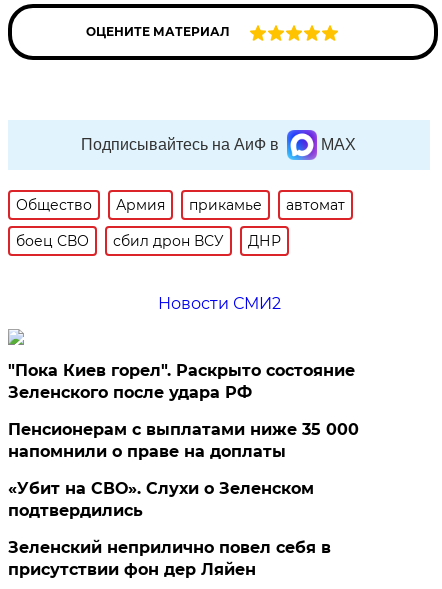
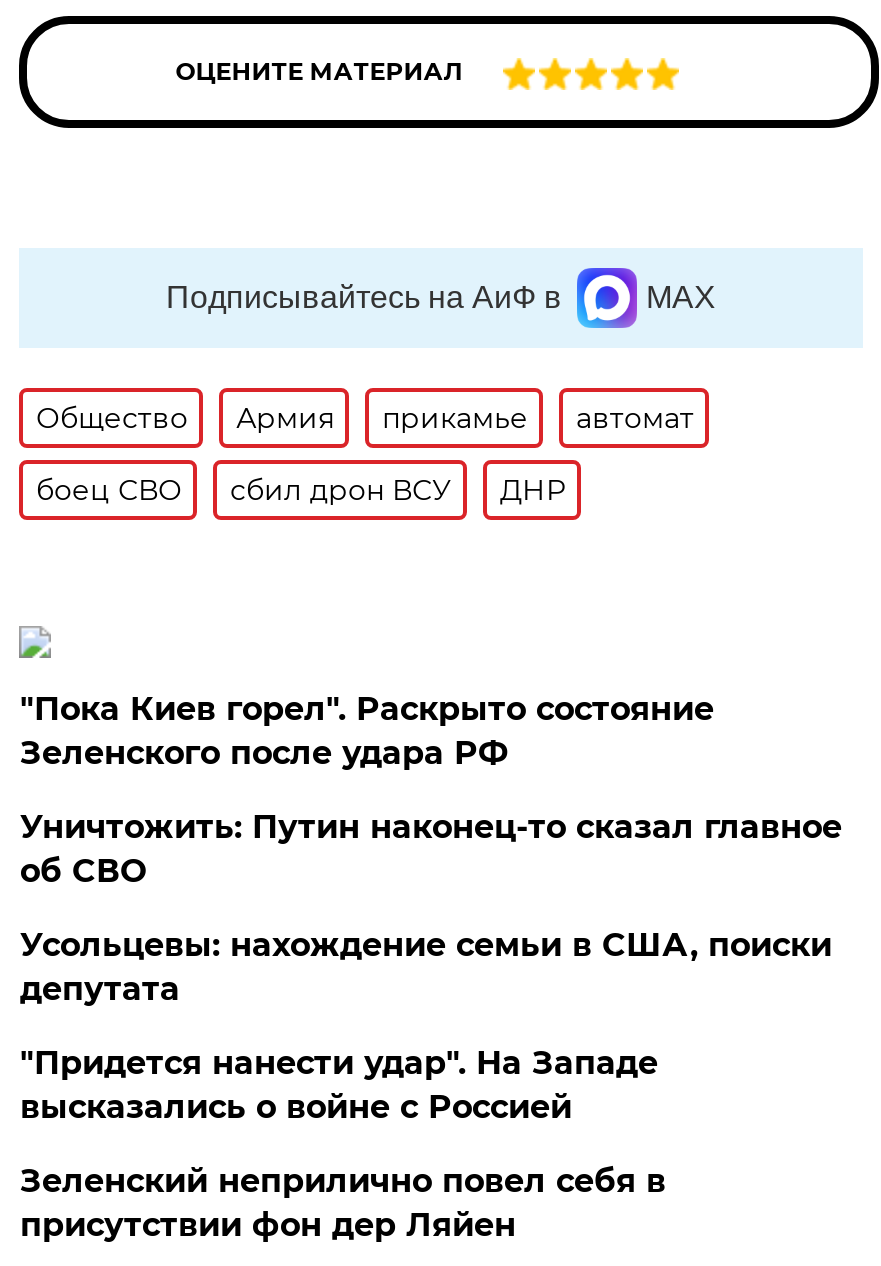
[158,294,281,313] Новости СМИ2 -> none
moved [8,361,355,402] -> [20,691,714,773]: "Пока Киев горел". Раскрыто состояние | Зеленского после удара РФ
[8,420,359,520] Пенсионерам с выплатами ниже 35 000 | напомнили о праве на доплаты | «Убит на СВО». Слухи о Зеленском | подтвердились -> [20,809,842,1127] Уничтожить: Путин наконец-то сказал главное | об СВО | Усольцевы: нахождение семьи в США, поиски | депутата | "Придется нанести удар". На Западе | высказались о войне с Россией

